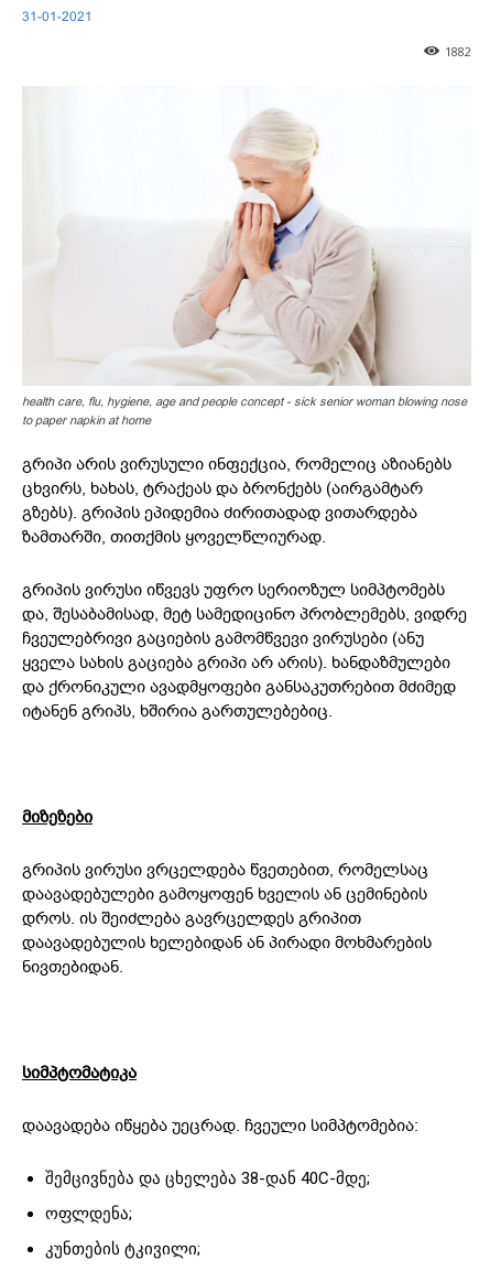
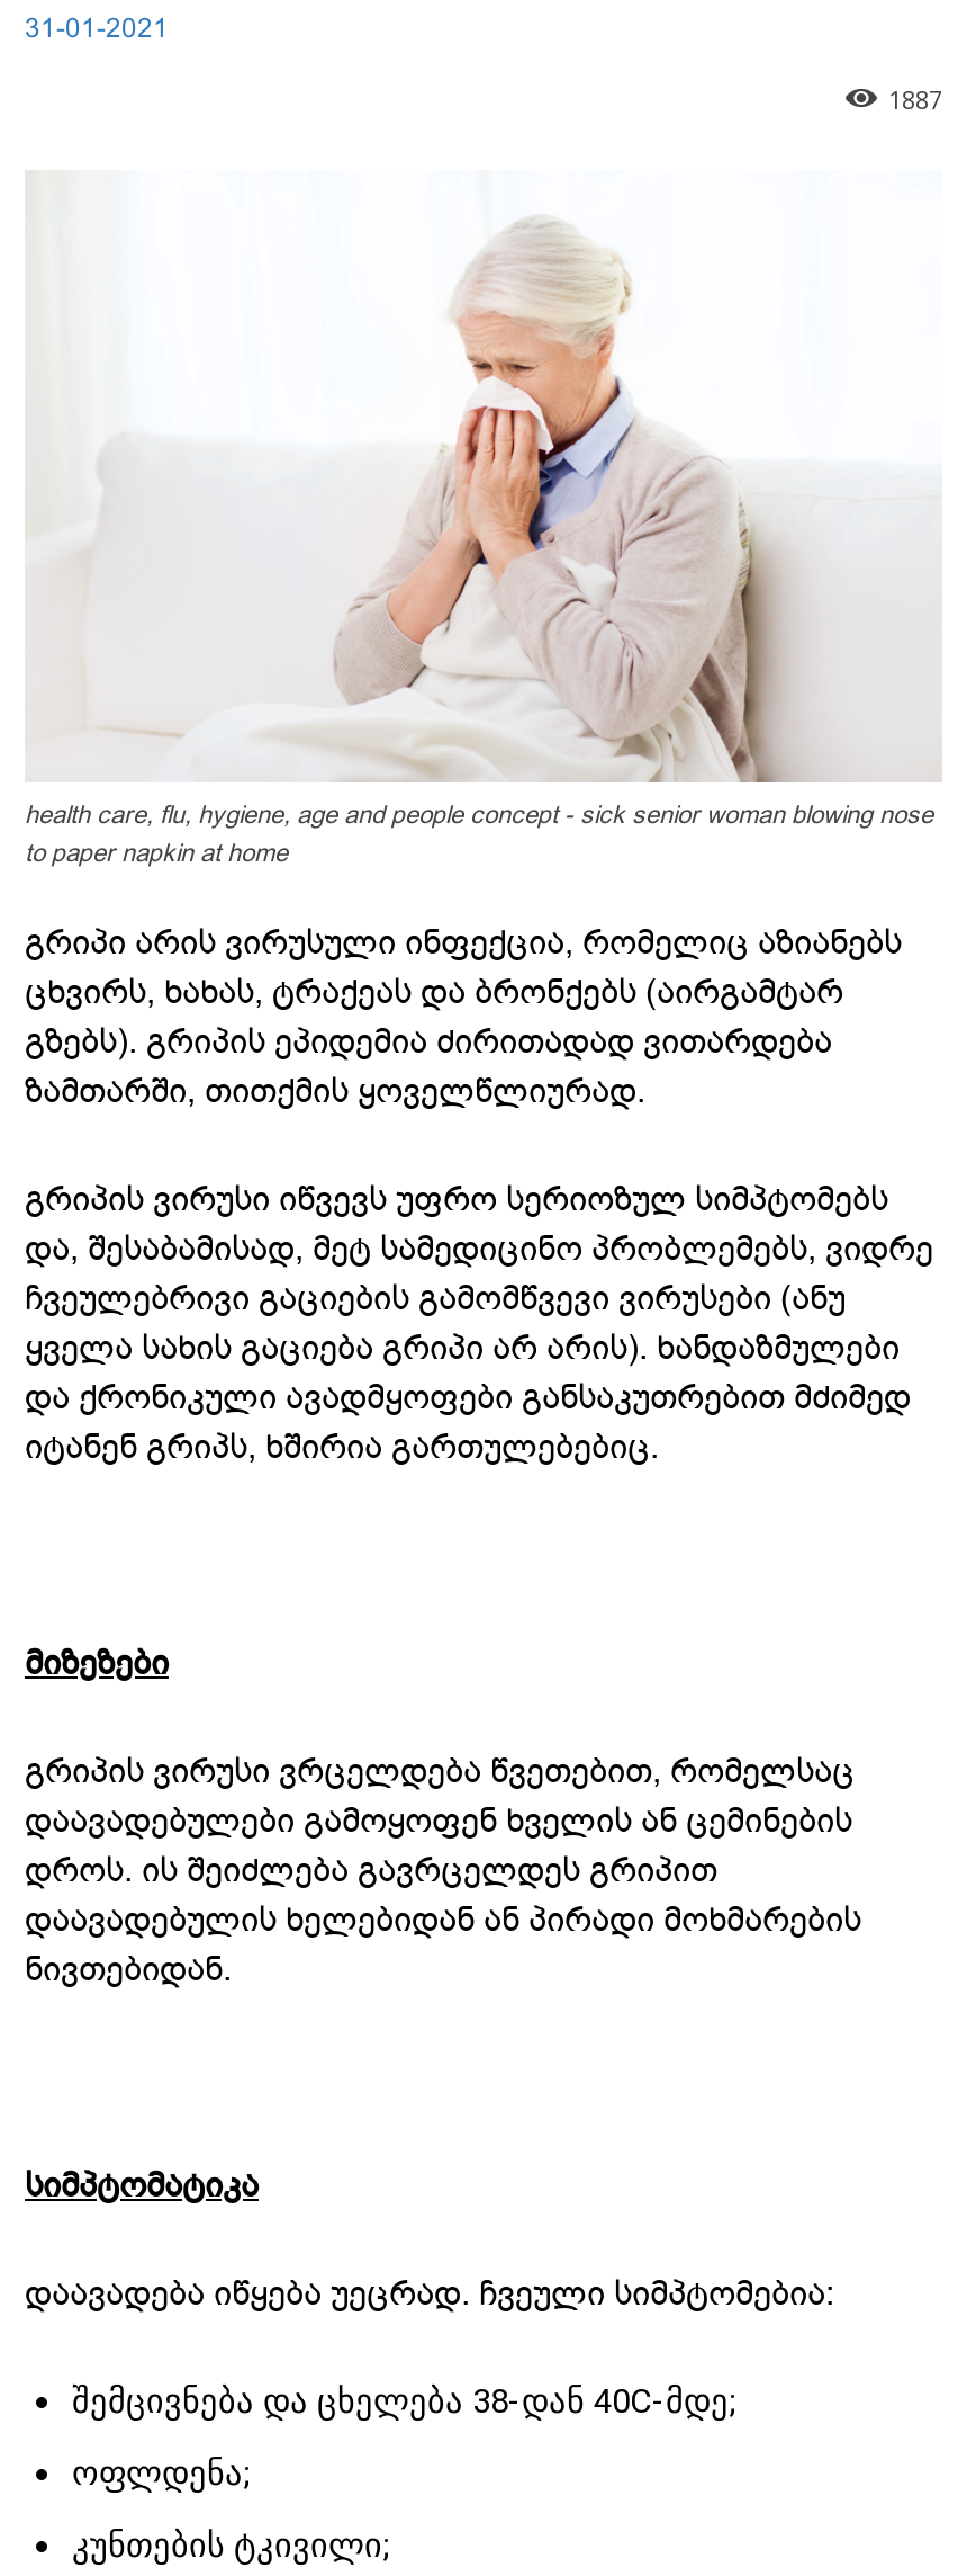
[445,43,471,59] 1882 -> [888,82,942,116] 1887

